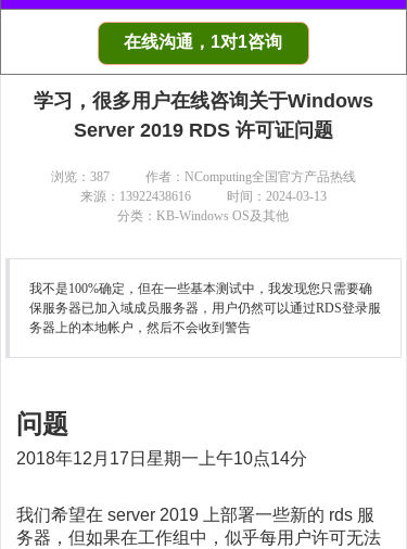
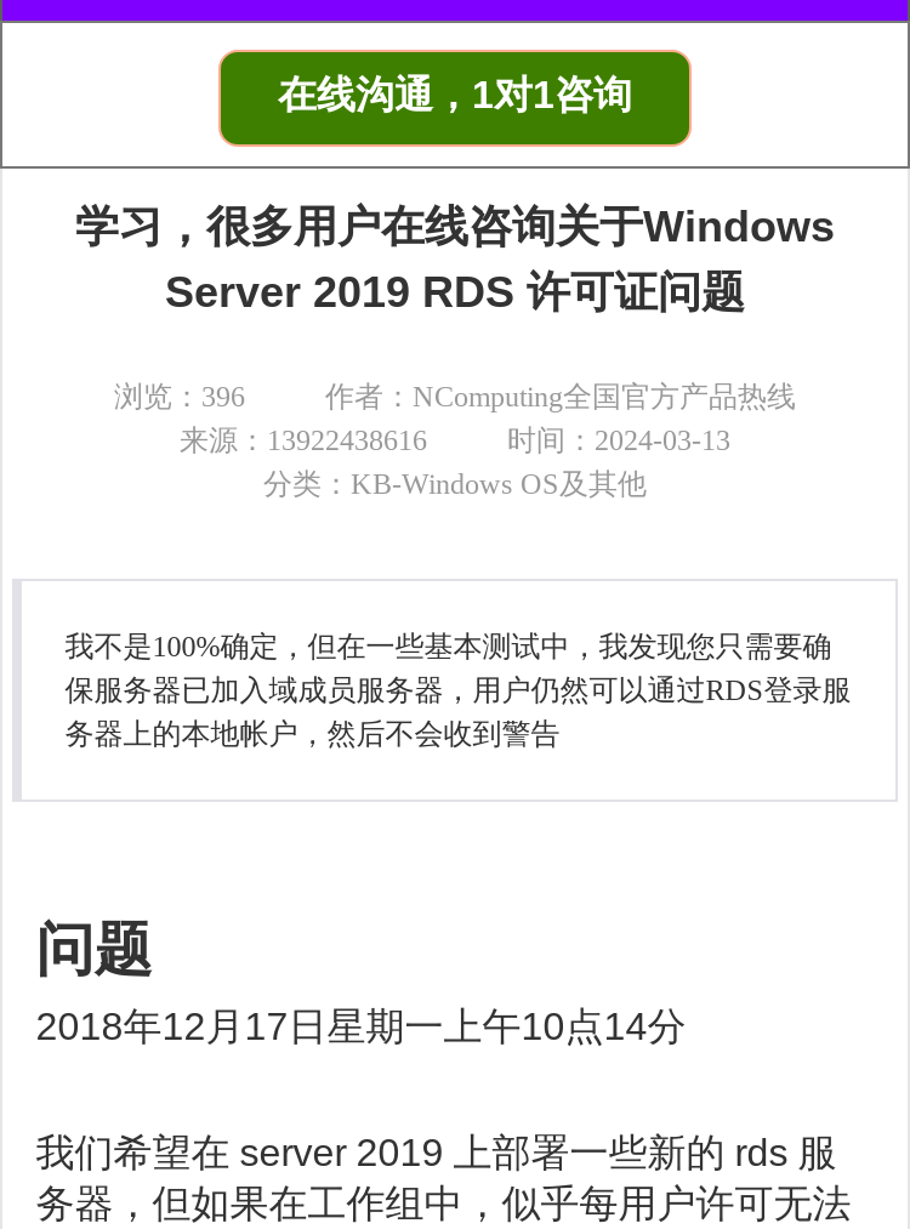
[51,169,110,184] 浏览：387 -> [114,380,245,414] 浏览：396

